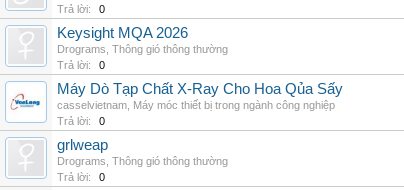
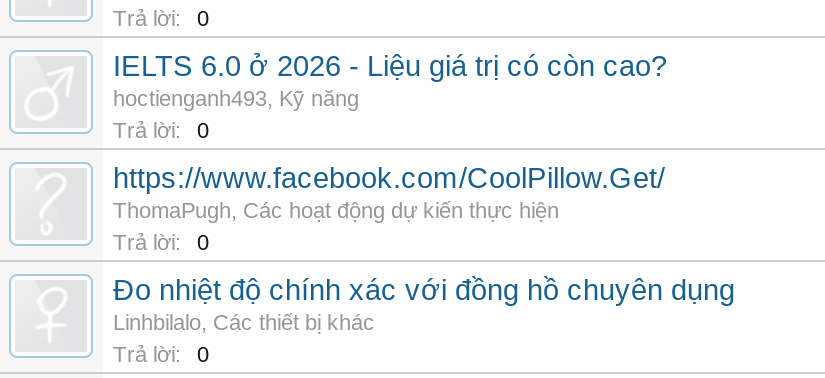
[57,25,228,55] Keysight MQA 2026 | Drograms, Thông gió thông thường -> [113,50,667,110] IELTS 6.0 ở 2026 - Liệu giá trị có còn cao? | hoctienganh493, Kỹ năng
[8,84,43,120] [image] -> none
[57,81,343,111] Máy Dò Tạp Chất X-Ray Cho Hoa Qủa Sấy | casselvietnam, Máy móc thiết bị trong ngành công nghiệp -> [113,162,665,222] https://www.facebook.com/CoolPillow.Get/ | ThomaPugh, Các hoạt động dự kiến thực hiện
[57,137,228,167] grlweap | Drograms, Thông gió thông thường -> [113,274,735,334] Đo nhiệt độ chính xác với đồng hồ chuyên dụng | Linhbilalo, Các thiết bị khác

